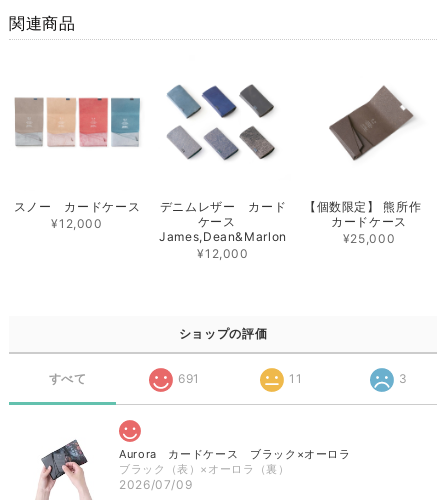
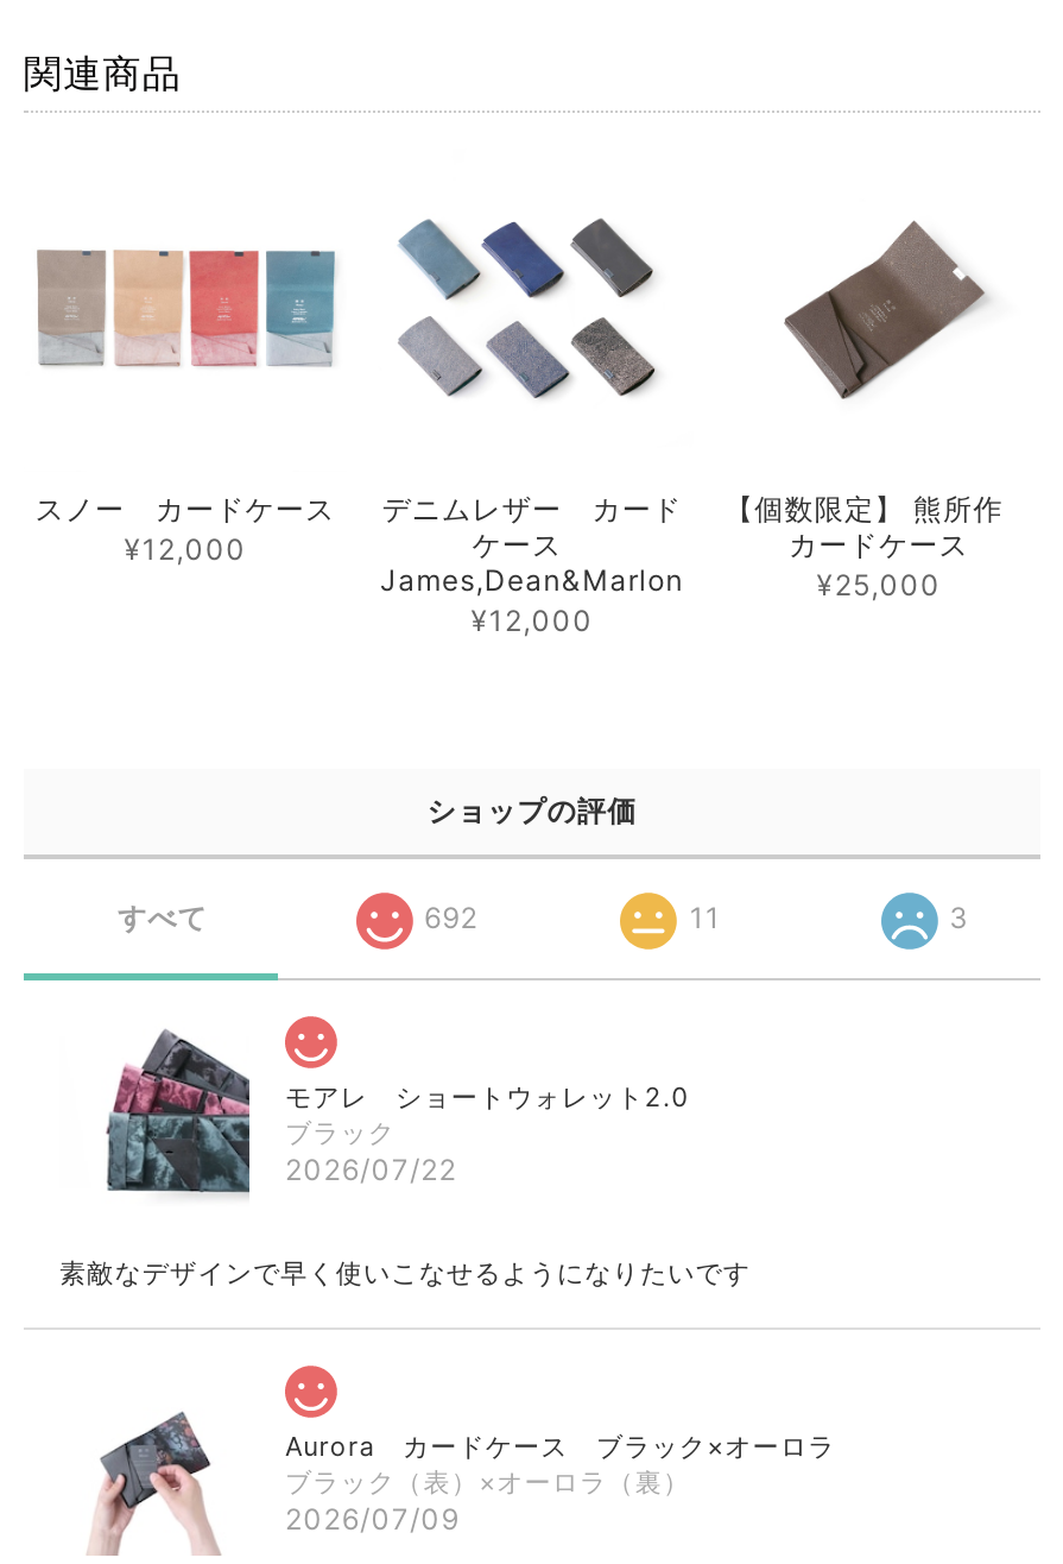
[178,371,200,386] 691 -> [424,900,479,936] 692
none -> [59,1028,751,1290] [image] | モアレ ショートウォレット2.0 | ブラック | 2026/07/22 | 素敵なデザインで早く使いこなせるようになりたいです

